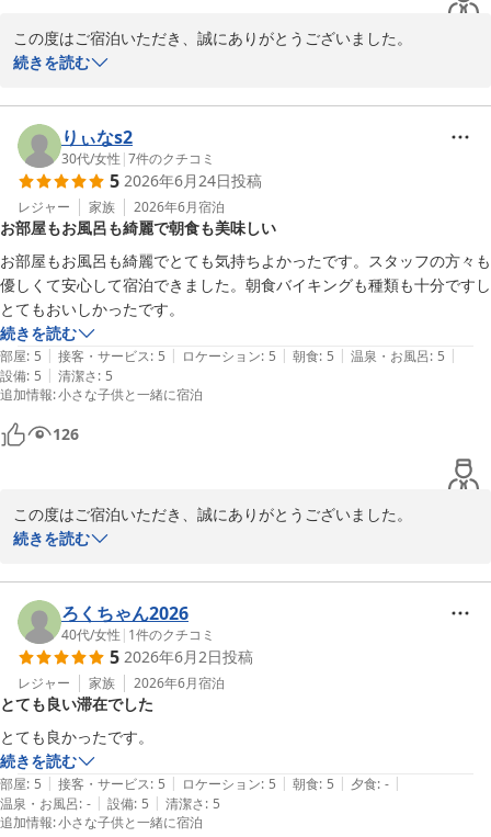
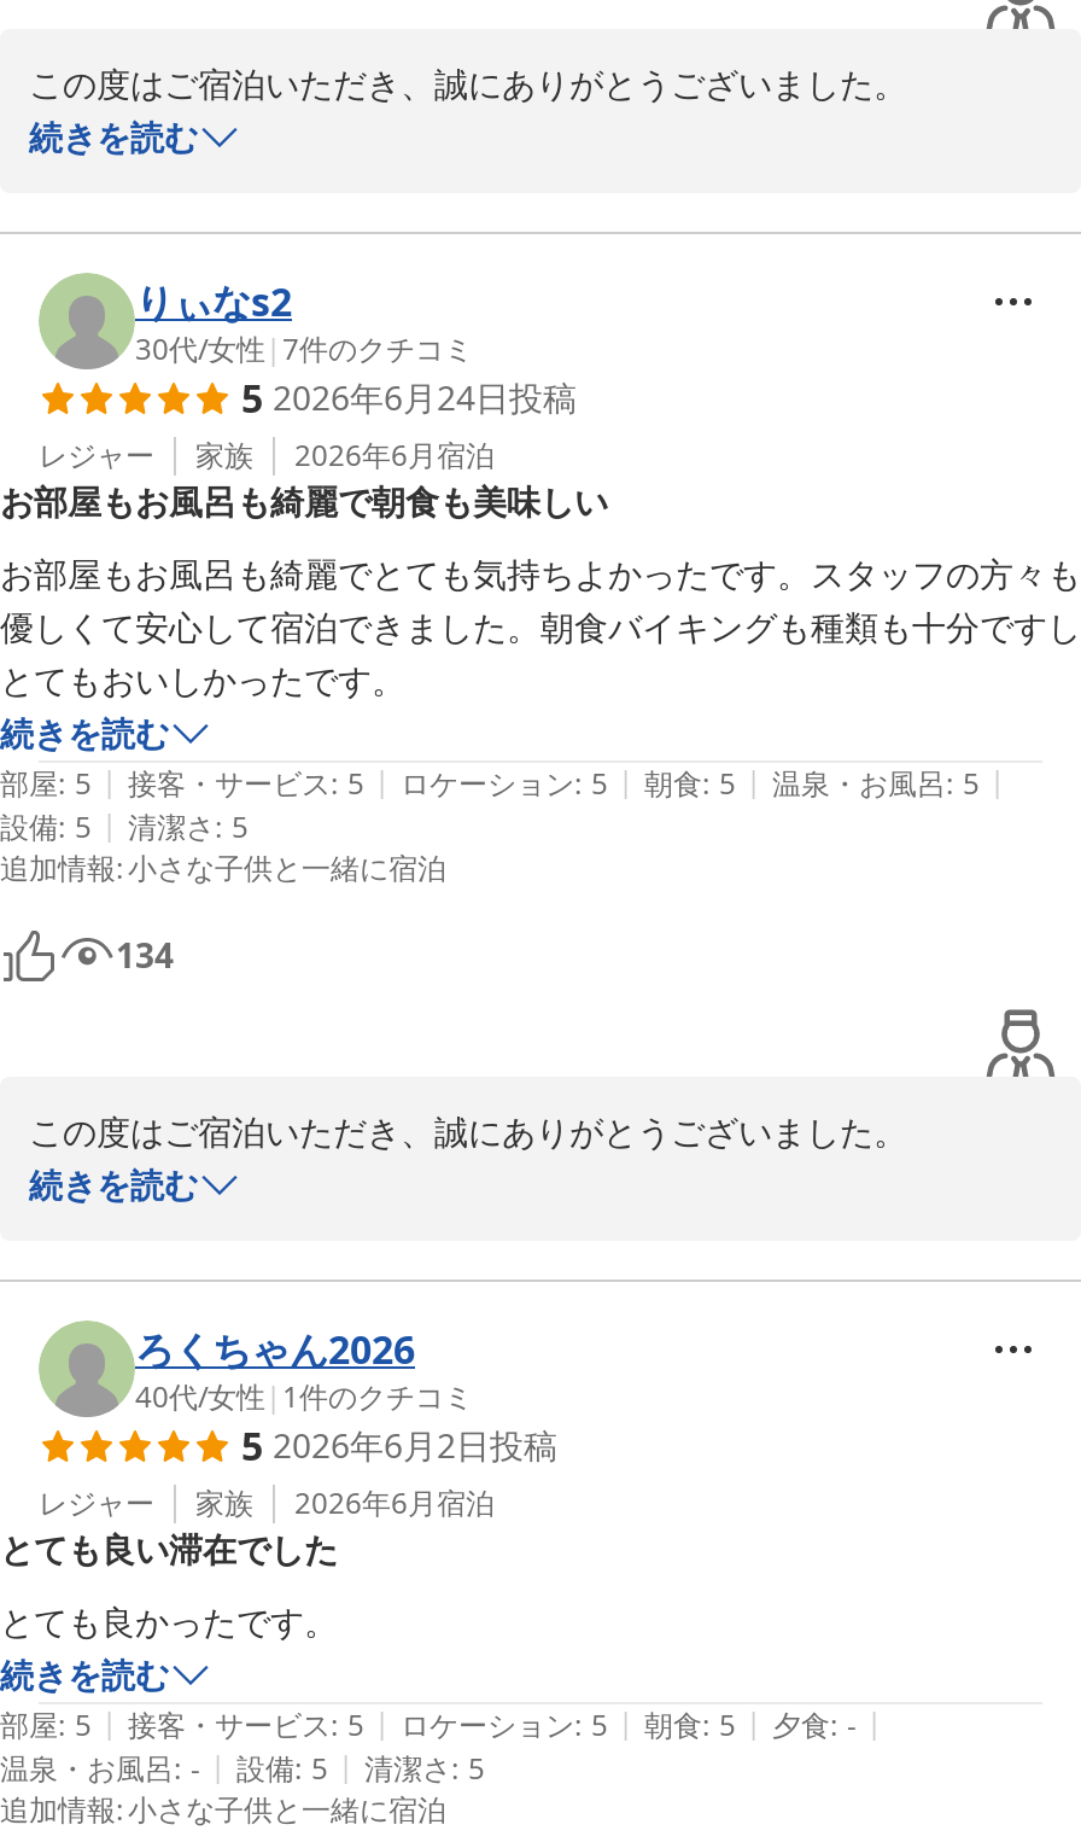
[53,423,79,444] 126 -> [116,932,174,978] 134

